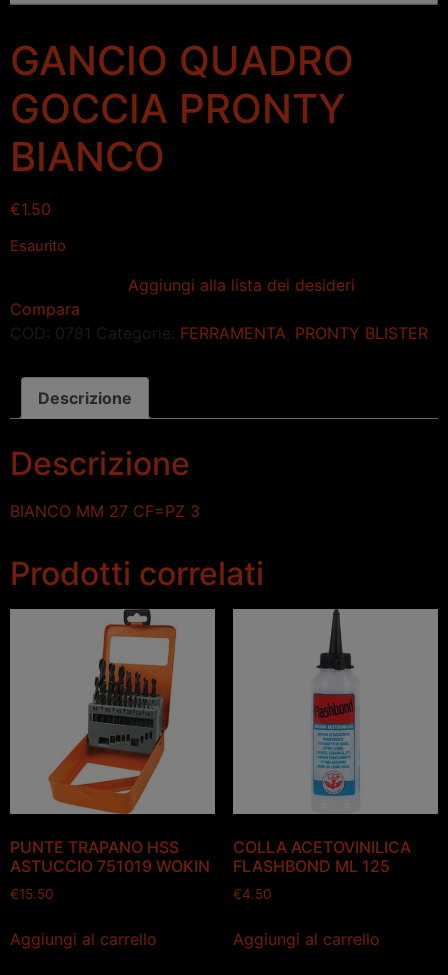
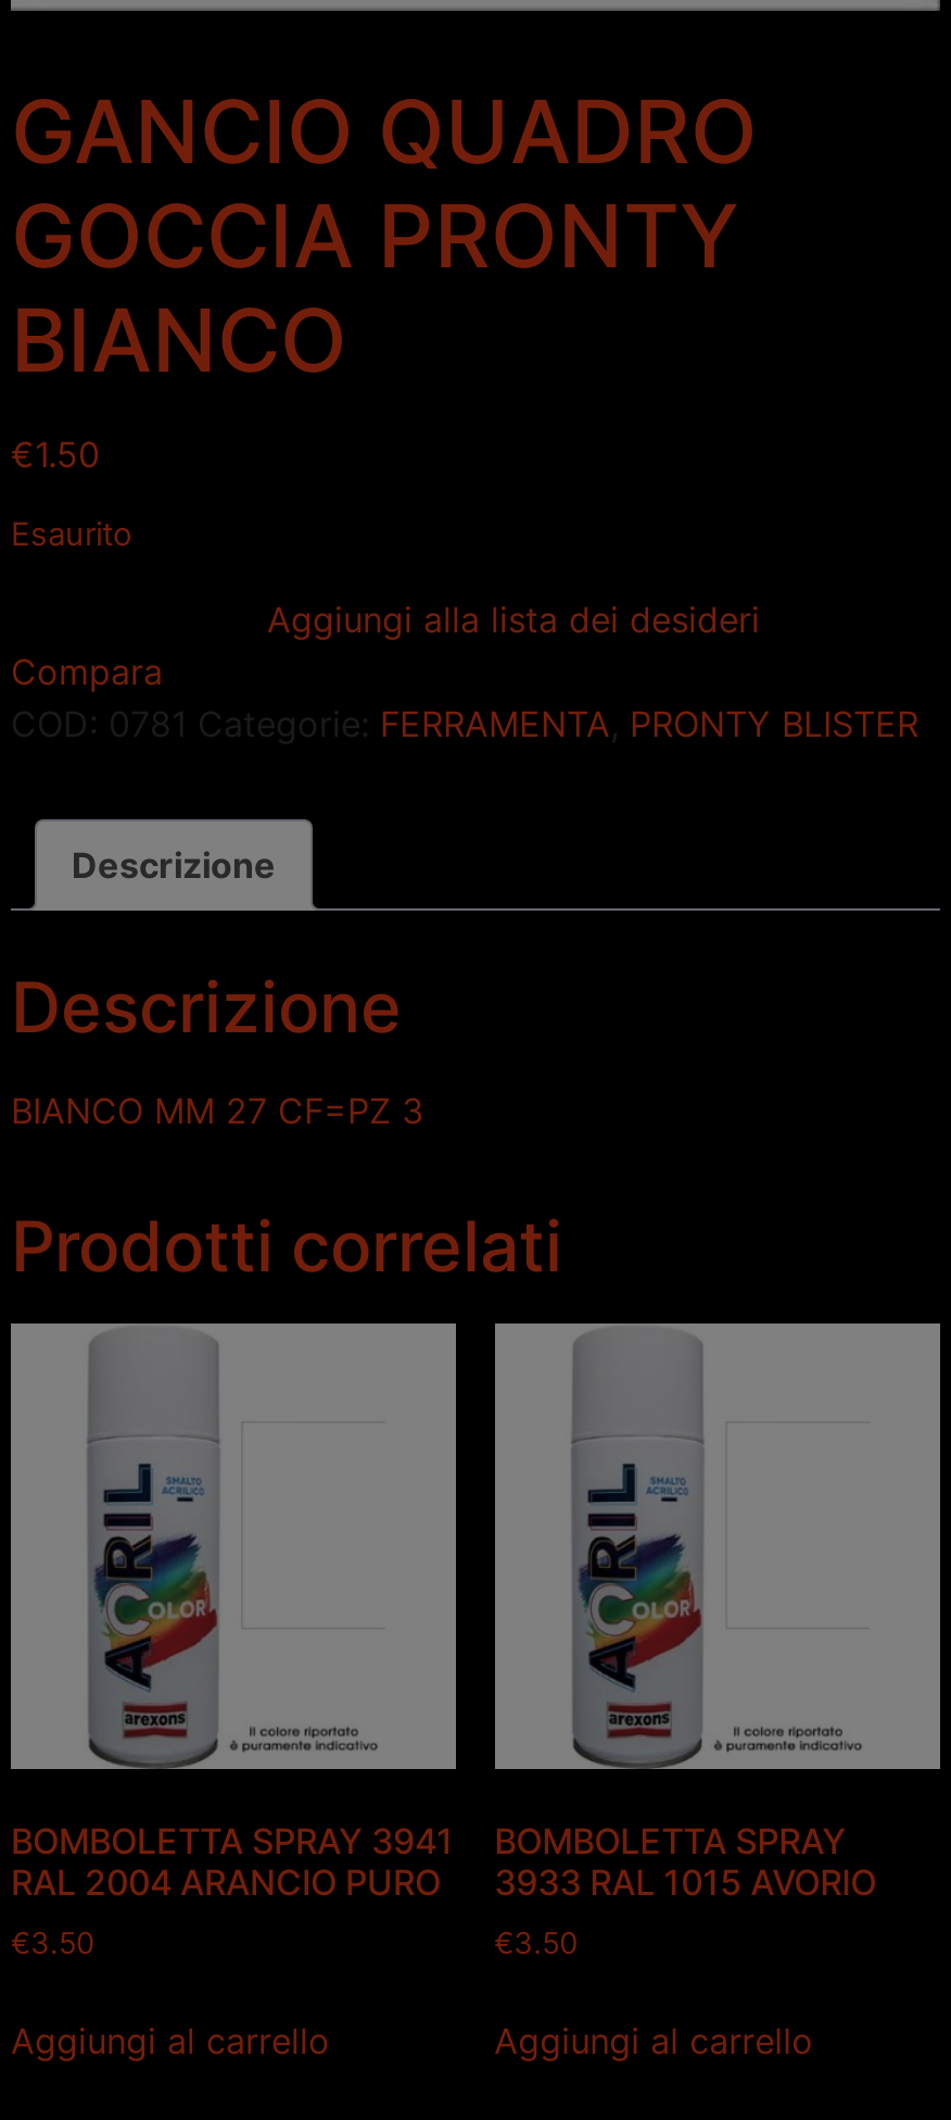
[10,608,210,876] [image] | PUNTE TRAPANO HSS | ASTUCCIO 751019 WOKIN -> [11,1324,454,1904] [image] | BOMBOLETTA SPRAY 3941 | RAL 2004 ARANCIO PURO
[233,609,411,876] [image] | COLLA ACETOVINILICA | FLASHBOND ML 125 -> [494,1324,876,1904] [image] | BOMBOLETTA SPRAY | 3933 RAL 1015 AVORIO
[10,886,54,902] €15.50 -> [11,1926,96,1960] €3.50
[233,886,272,902] €4.50 -> [494,1926,579,1960] €3.50

